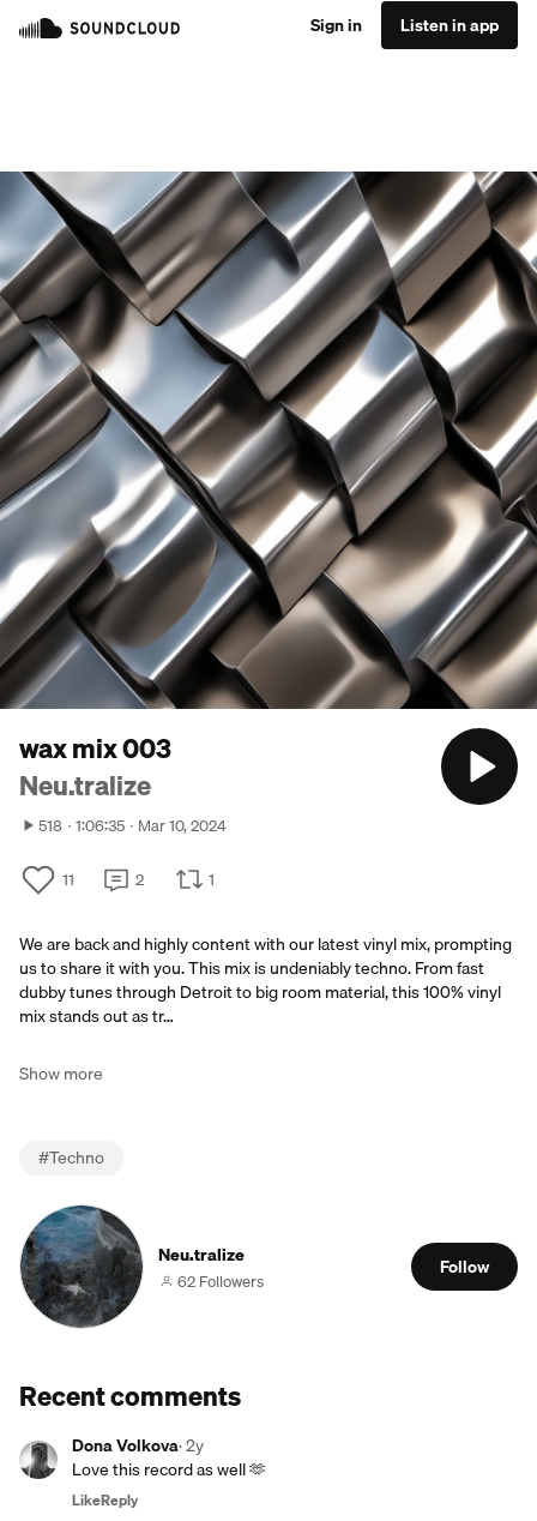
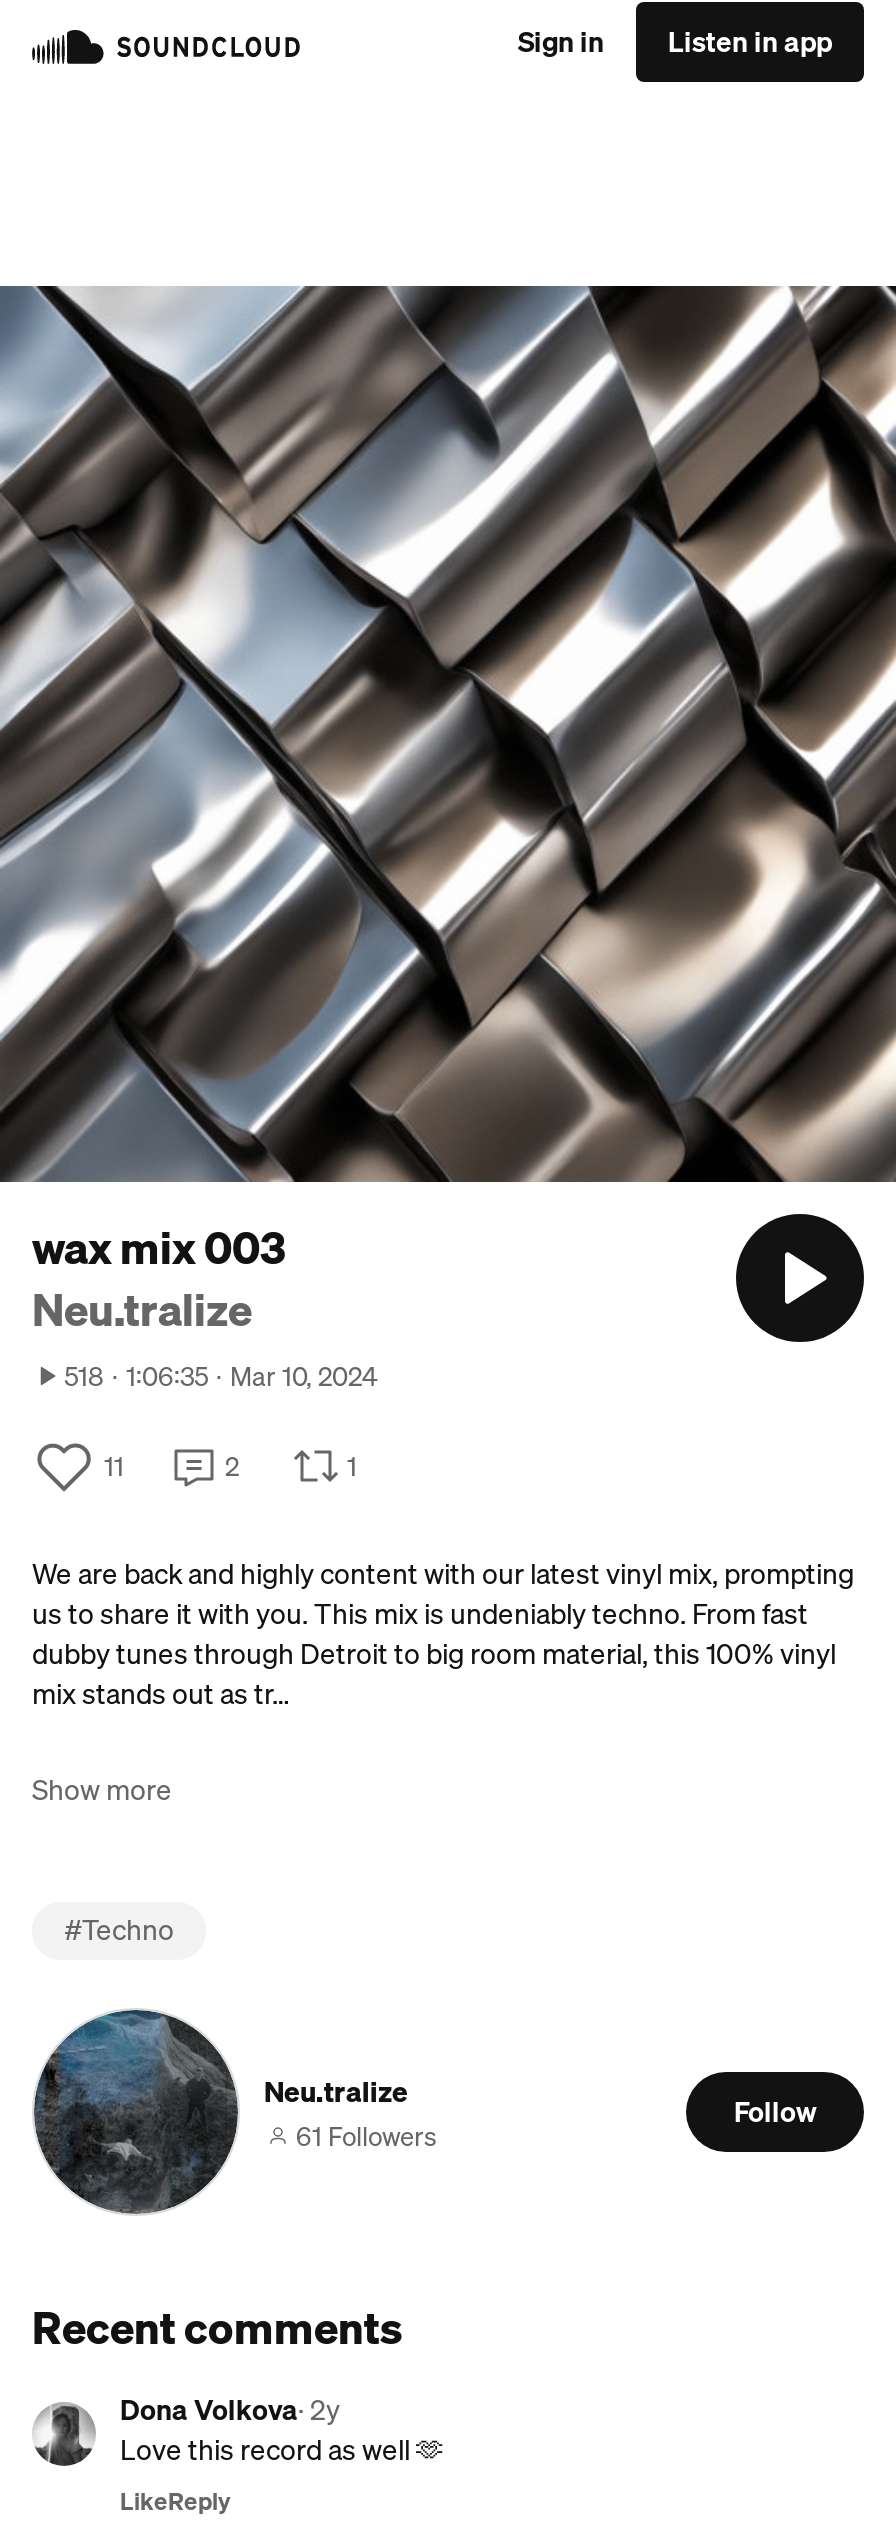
[177,1268,264,1292] 62 Followers -> [296,2115,436,2155] 61 Followers

